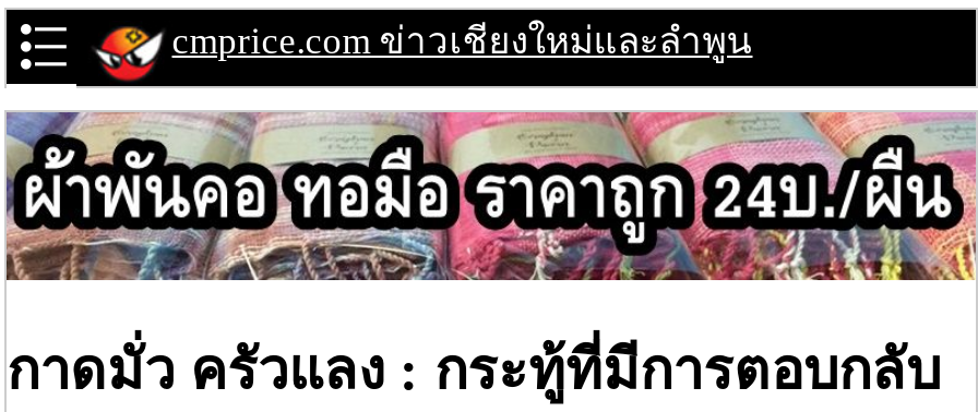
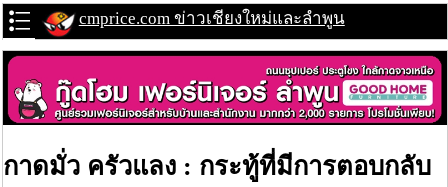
[7,110,971,282] [image] -> [3,50,445,126] [image]

